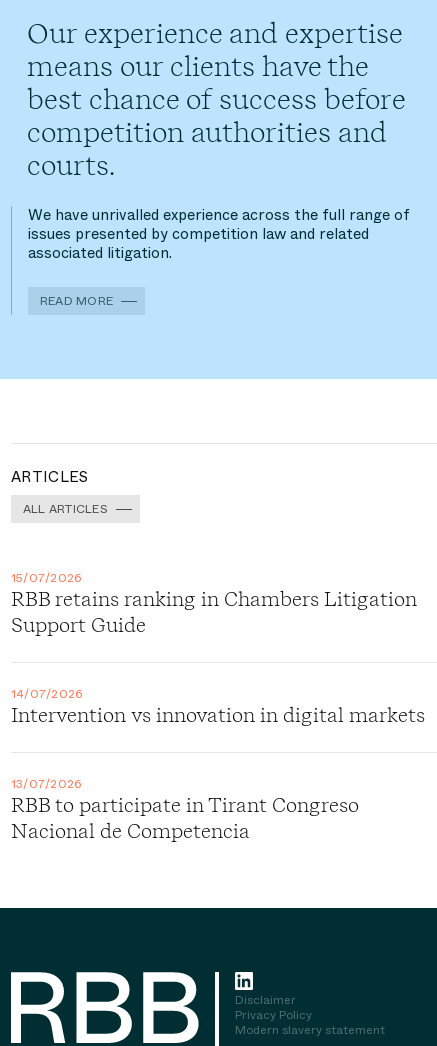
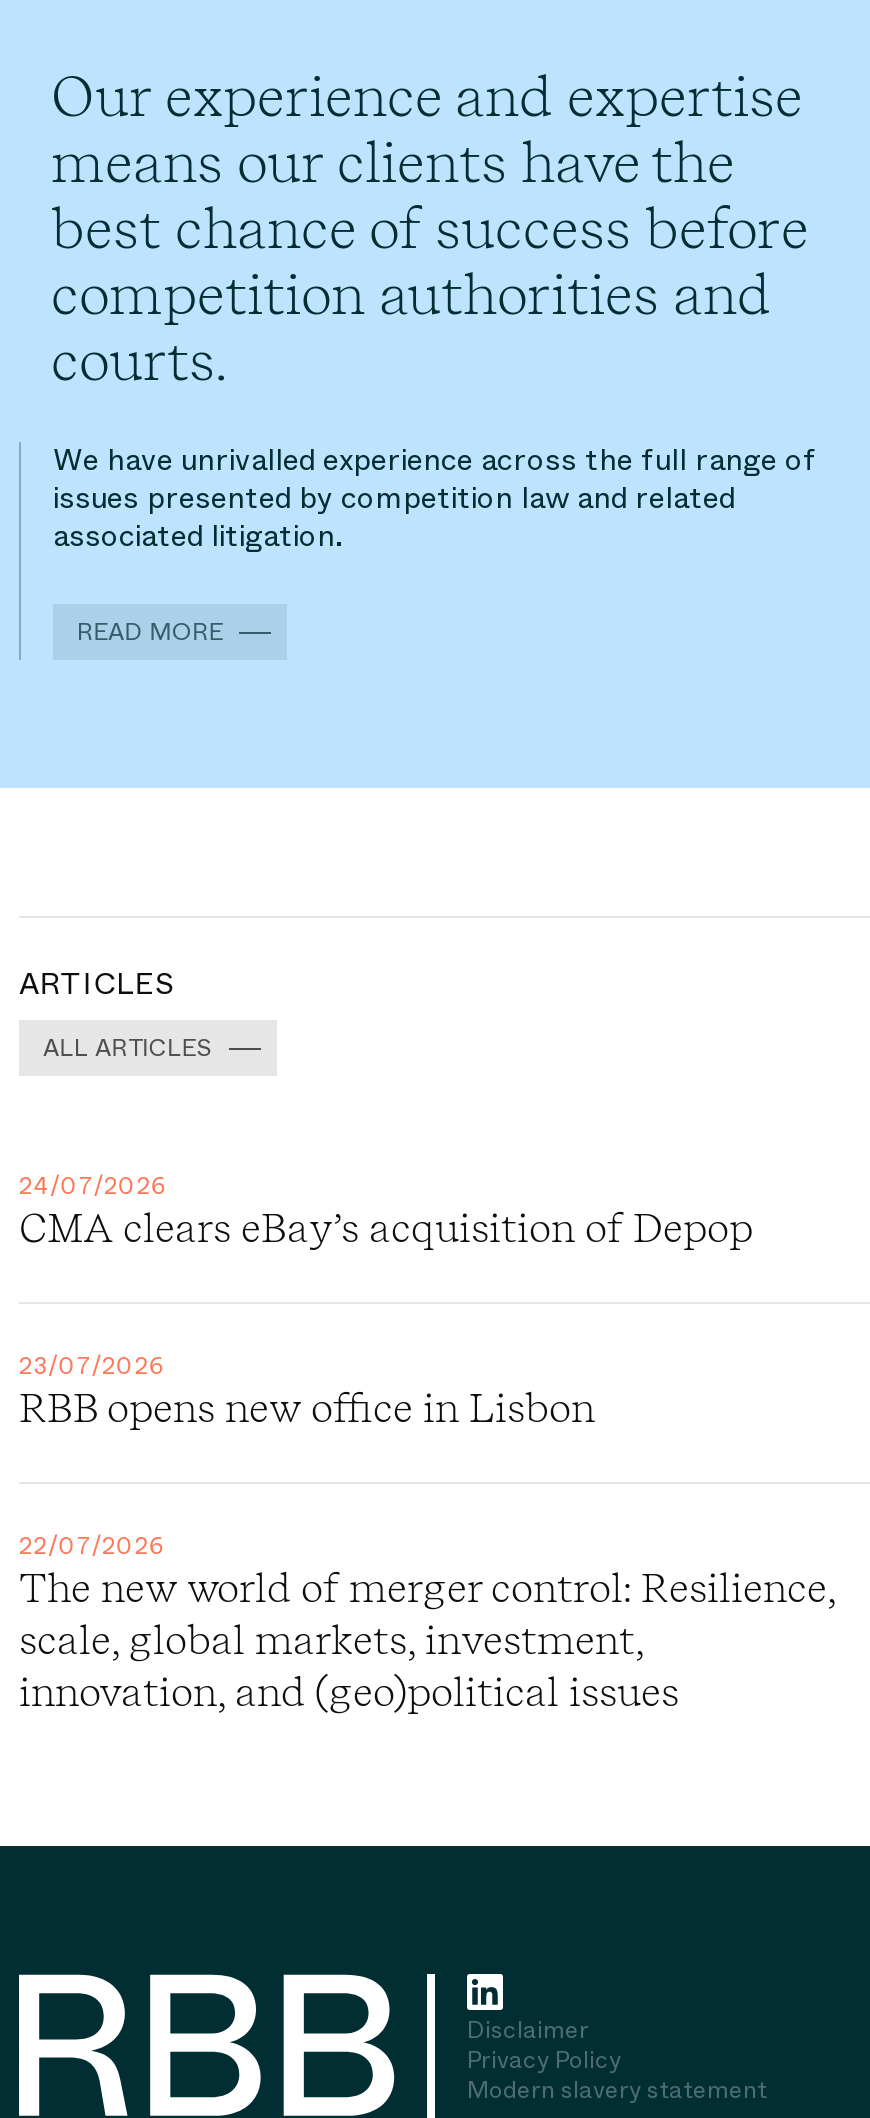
[11,569,417,637] 15/07/2026 | RBB retains ranking in Chambers Litigation | Support Guide -> [19,1168,753,1252] 24/07/2026 | CMA clears eBay’s acquisition of Depop
[11,685,425,727] 14/07/2026 | Intervention vs innovation in digital markets -> [19,1348,595,1432] 23/07/2026 | RBB opens new office in Lisbon
[11,775,359,843] 13/07/2026 | RBB to participate in Tirant Congreso | Nacional de Competencia -> [19,1528,835,1716] 22/07/2026 | The new world of merger control: Resilience, | scale, global markets, investment, | innovation, and (geo)political issues

